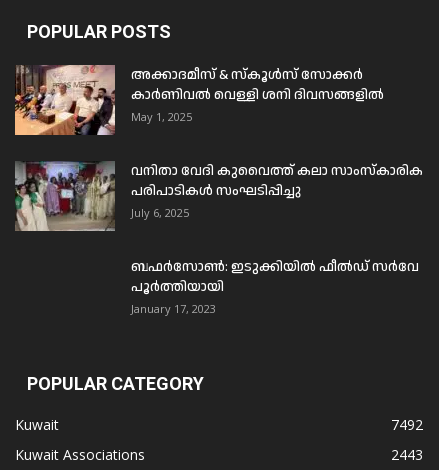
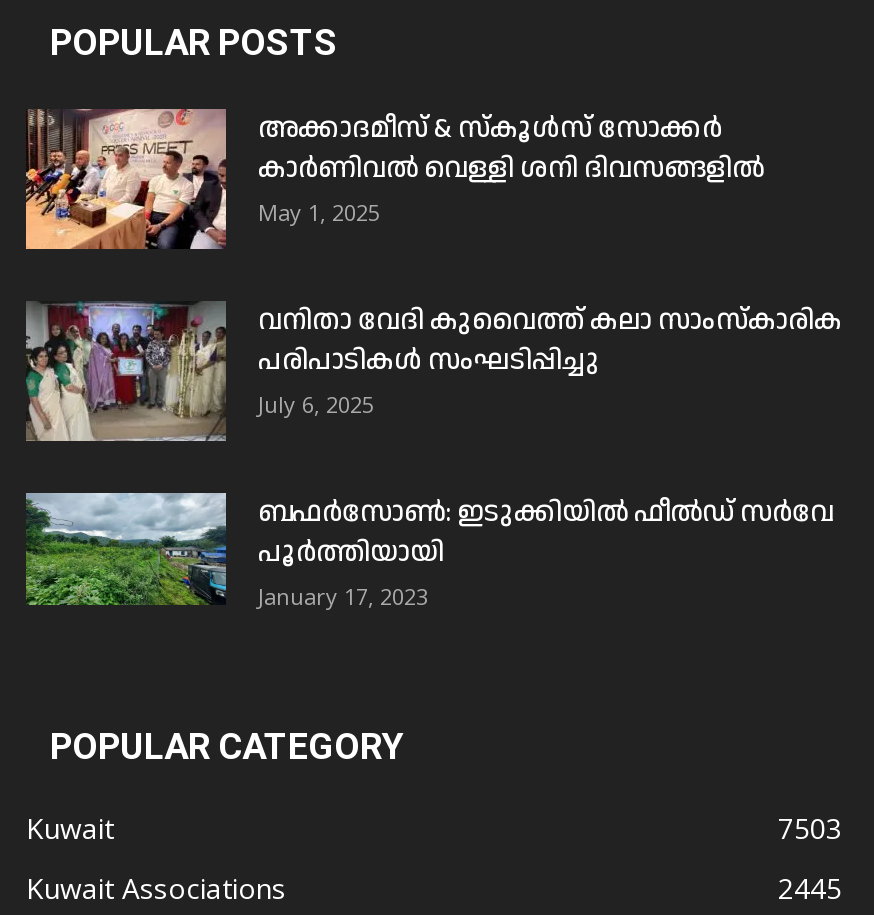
none -> [24,491,228,607] [image]
[391,414,423,433] 7492 -> [778,808,842,846] 7503
[391,444,423,463] 2443 -> [778,868,842,906] 2445

